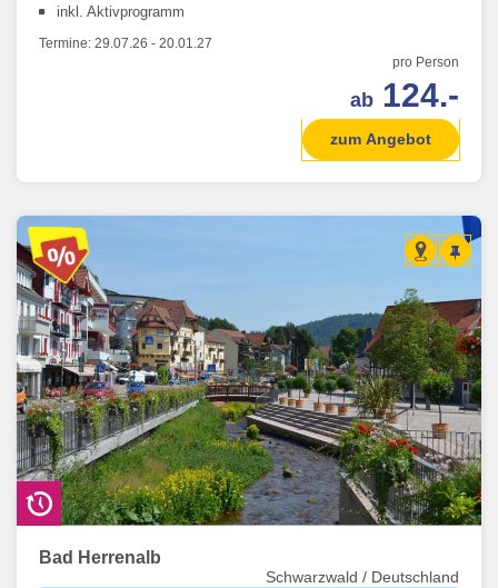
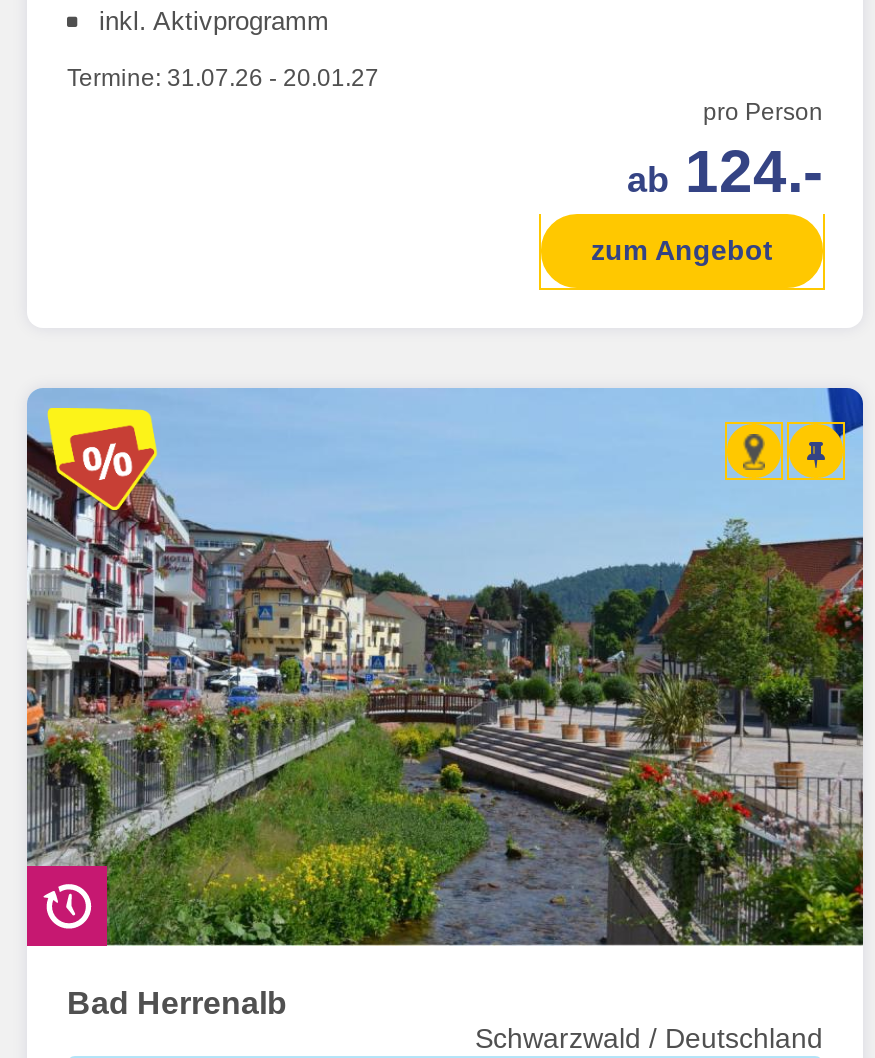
[39,36,212,51] Termine: 29.07.26 - 20.01.27 -> [67,64,379,92] Termine: 31.07.26 - 20.01.27

